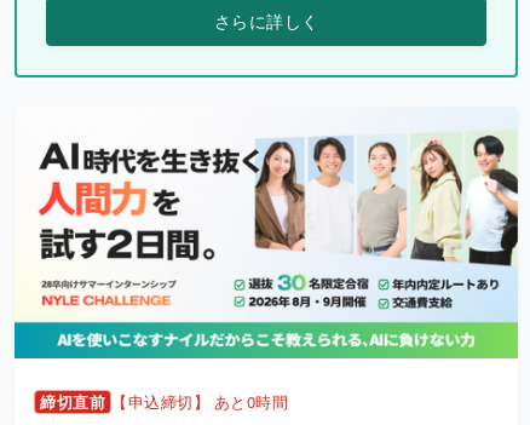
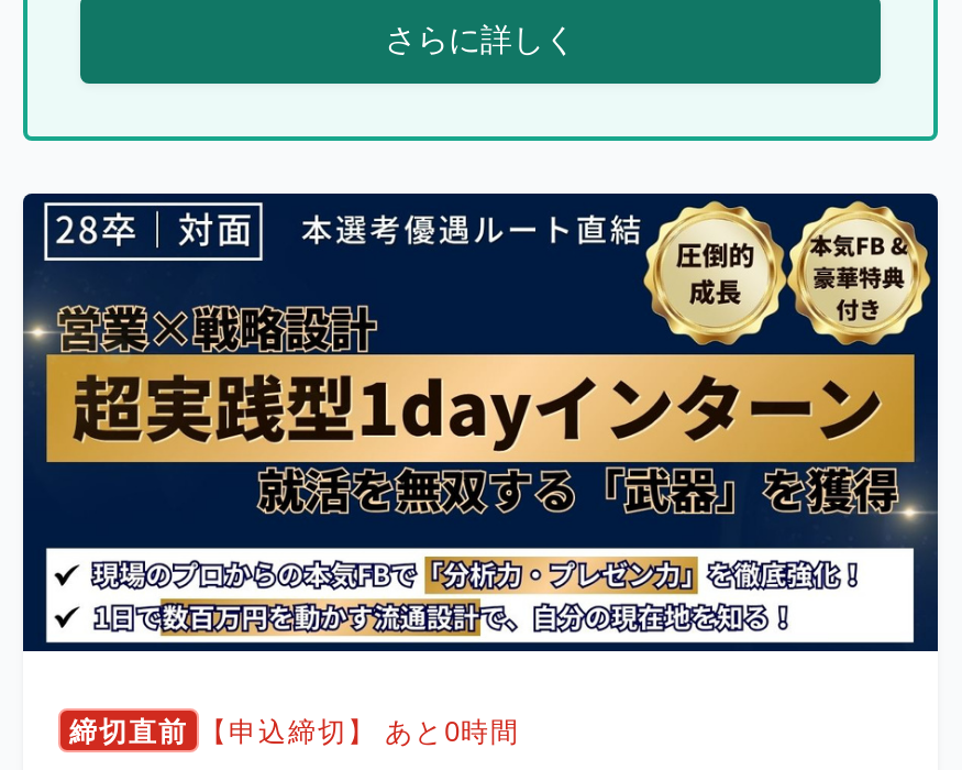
[13,107,519,360] [image] -> [21,191,940,653] [image]

